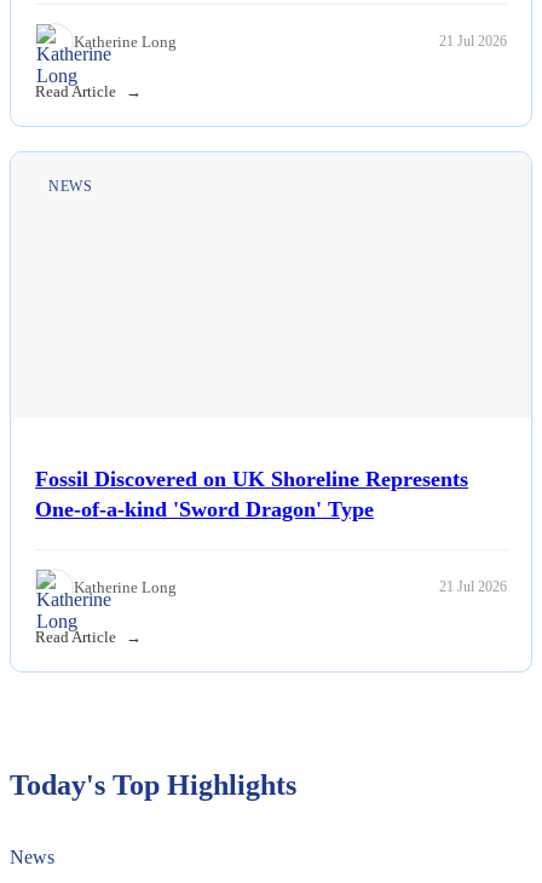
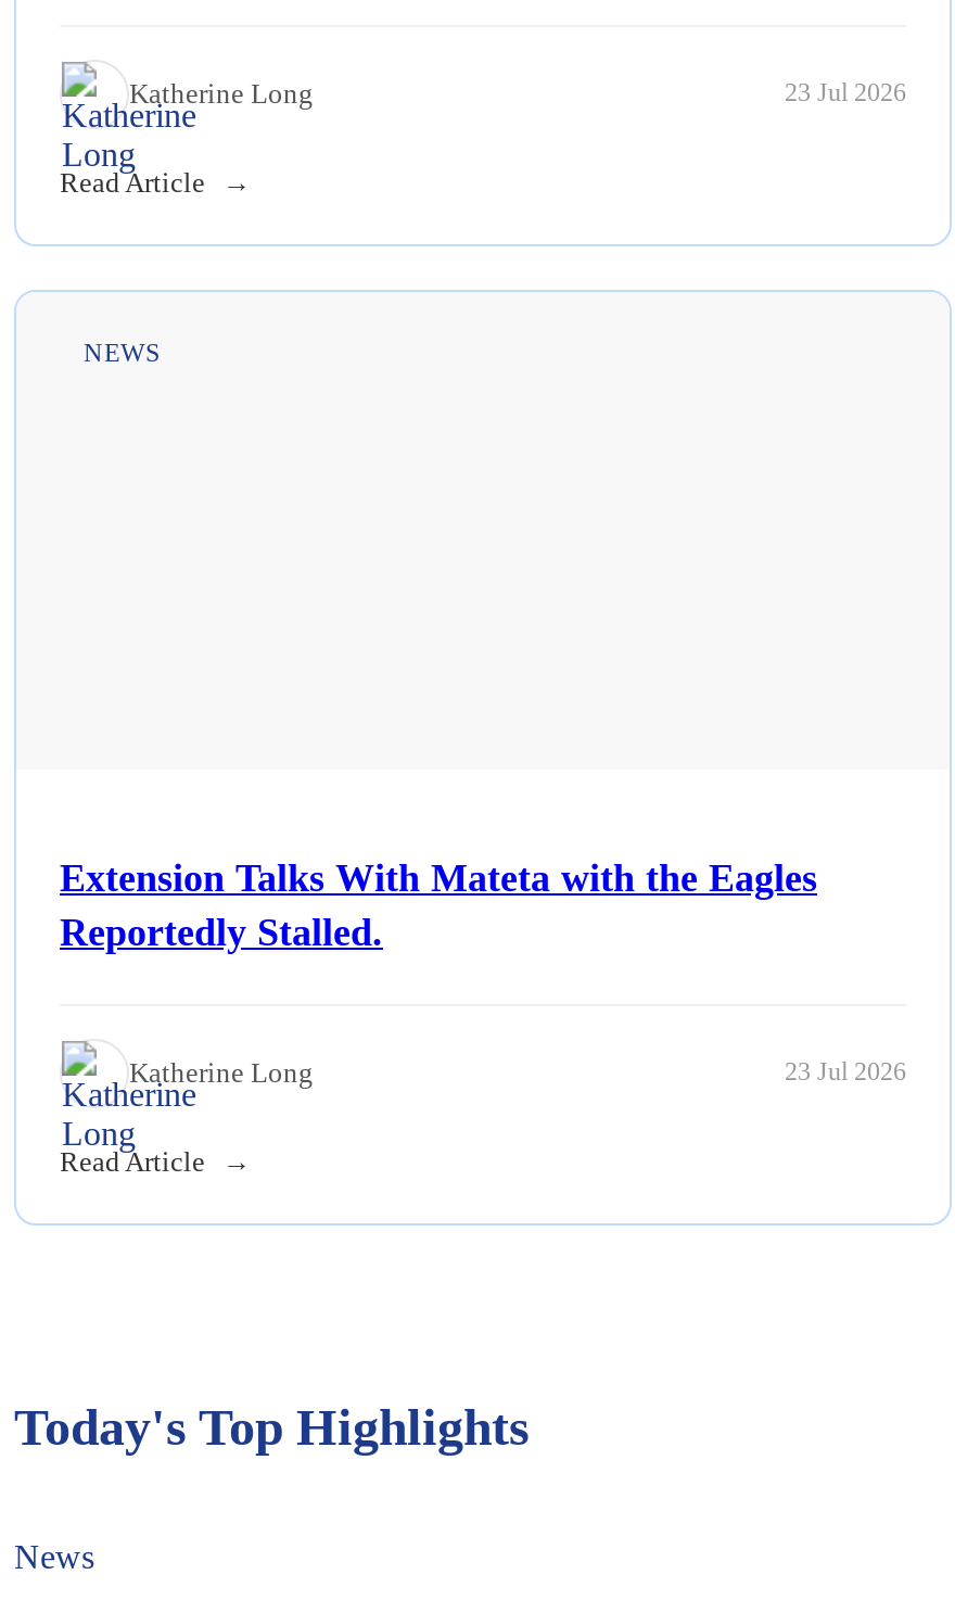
[439,33,507,50] 21 Jul 2026 -> [785,77,906,108] 23 Jul 2026
[35,466,468,521] Fossil Discovered on UK Shoreline Represents | One-of-a-kind 'Sword Dragon' Type -> [60,856,817,953] Extension Talks With Mateta with the Eagles | Reportedly Stalled.
[439,578,507,595] 21 Jul 2026 -> [785,1056,906,1087] 23 Jul 2026

